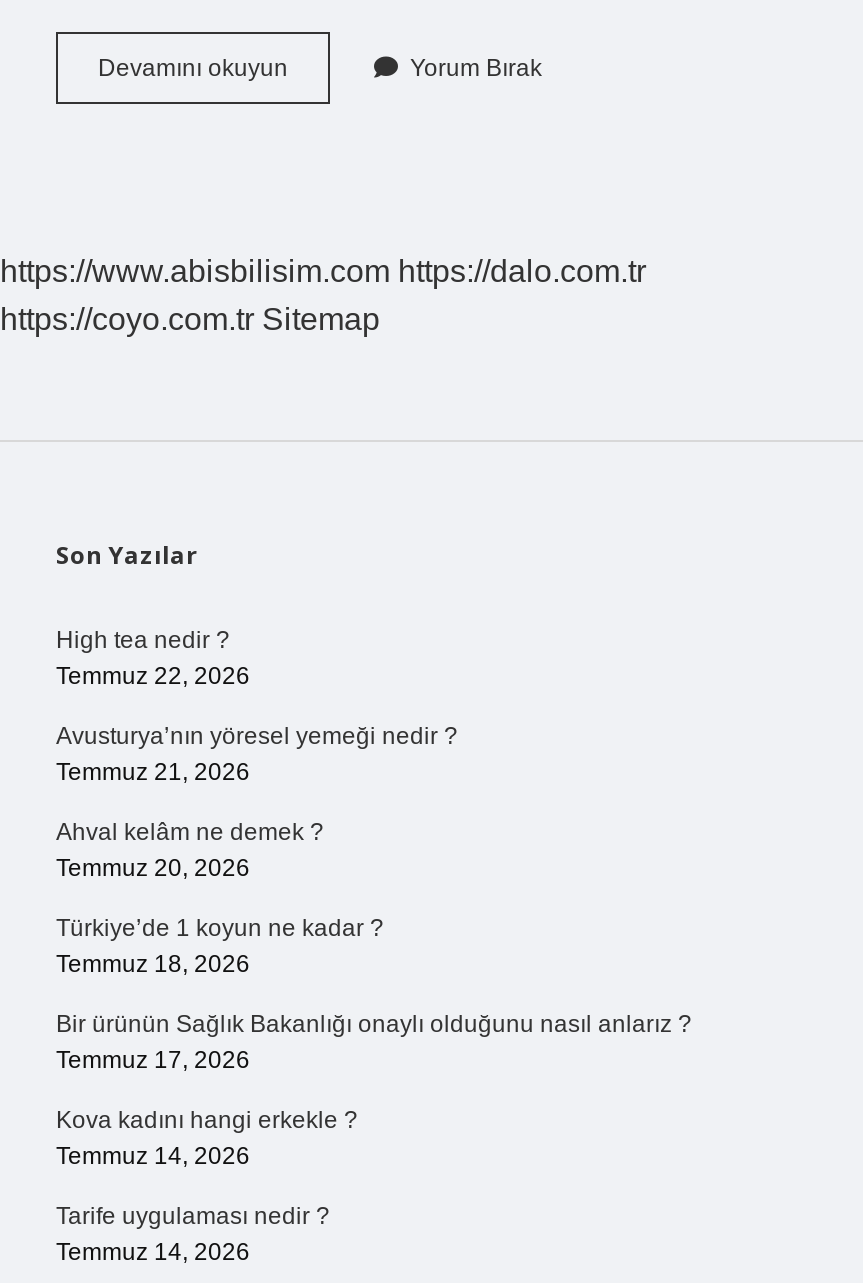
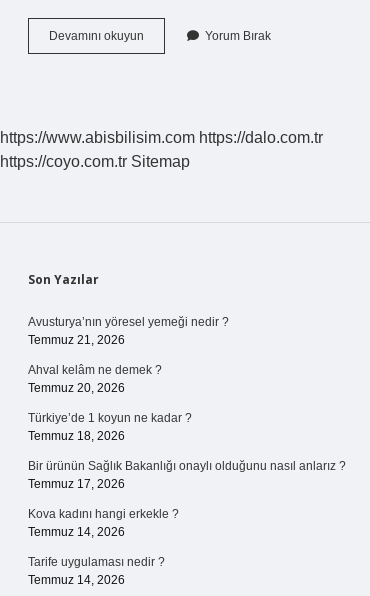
[56,626,250,690] High tea nedir ? | Temmuz 22, 2026 -> none

